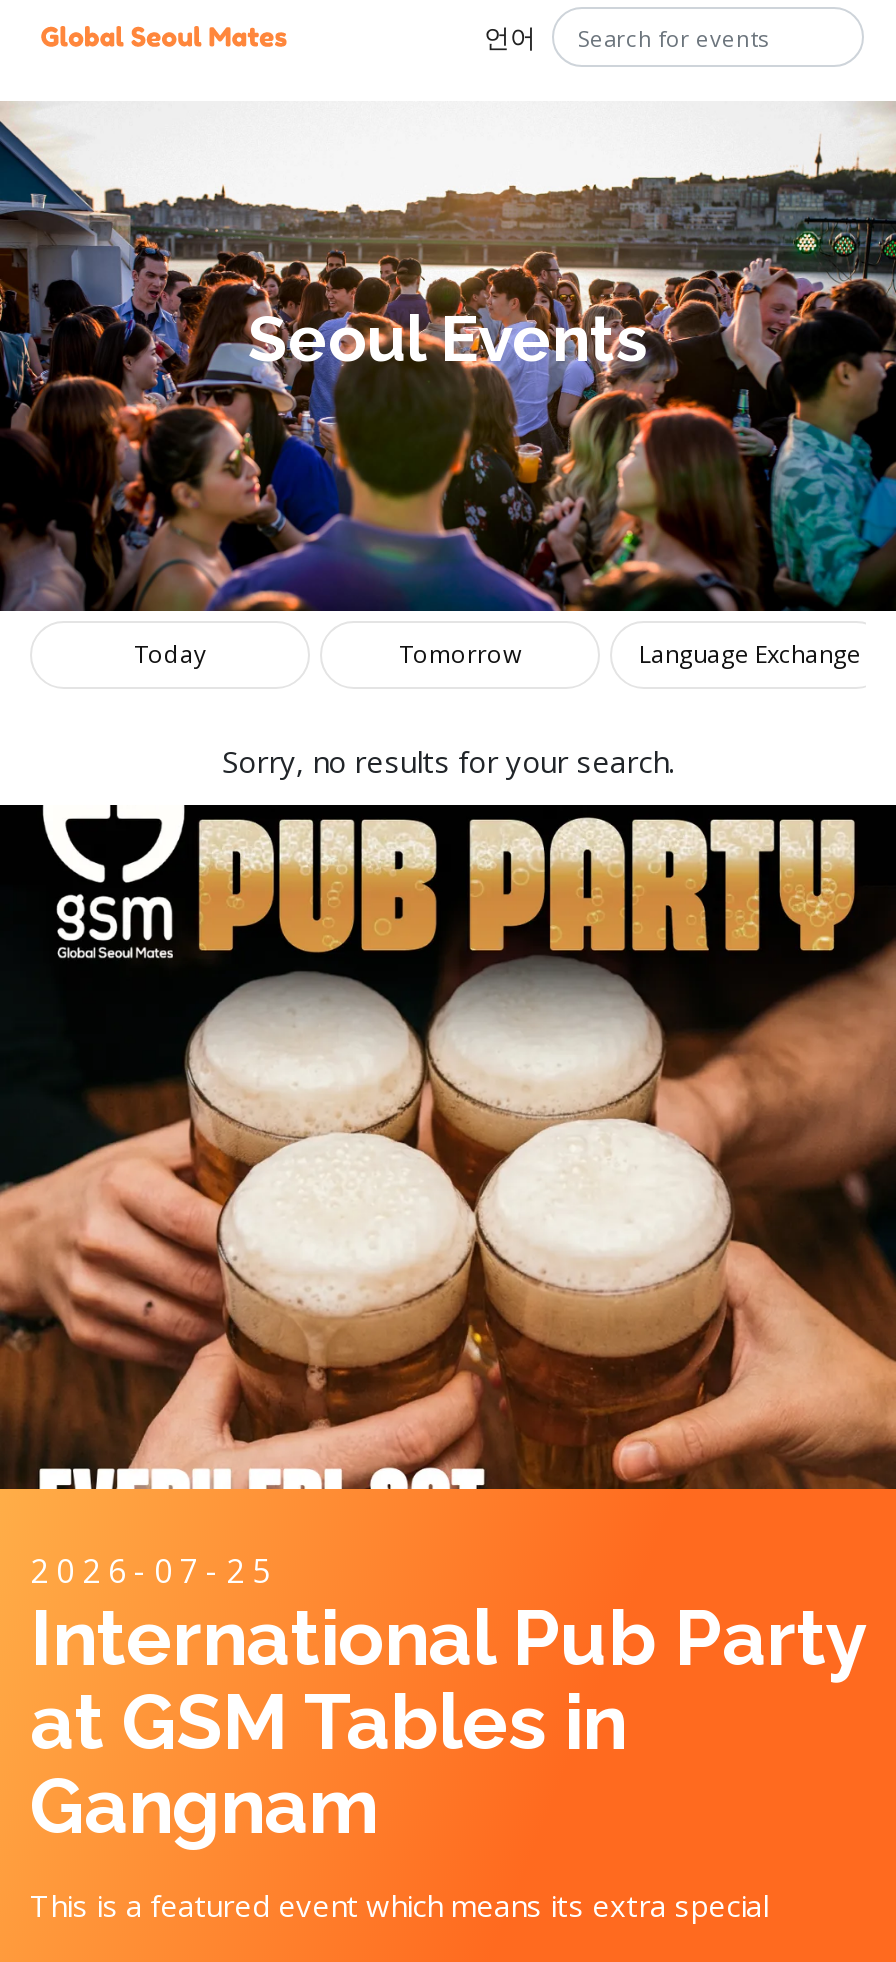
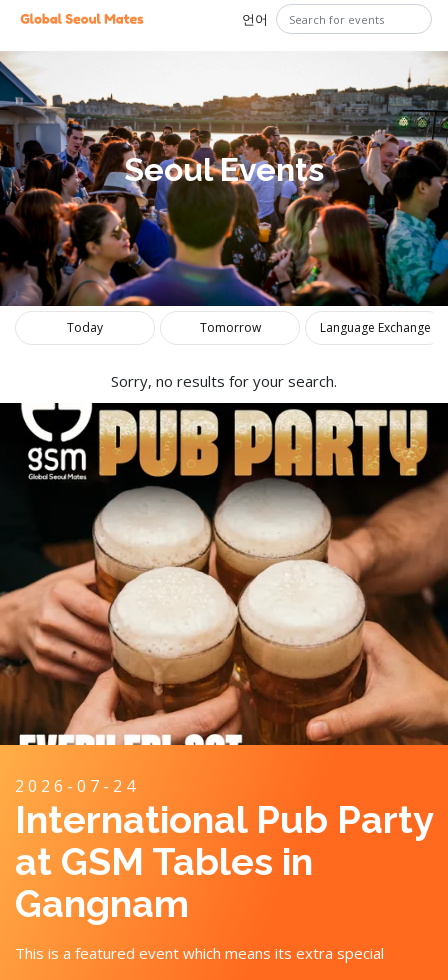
[30,1549,278,1593] 2026-07-25 -> [15,775,139,797] 2026-07-24

